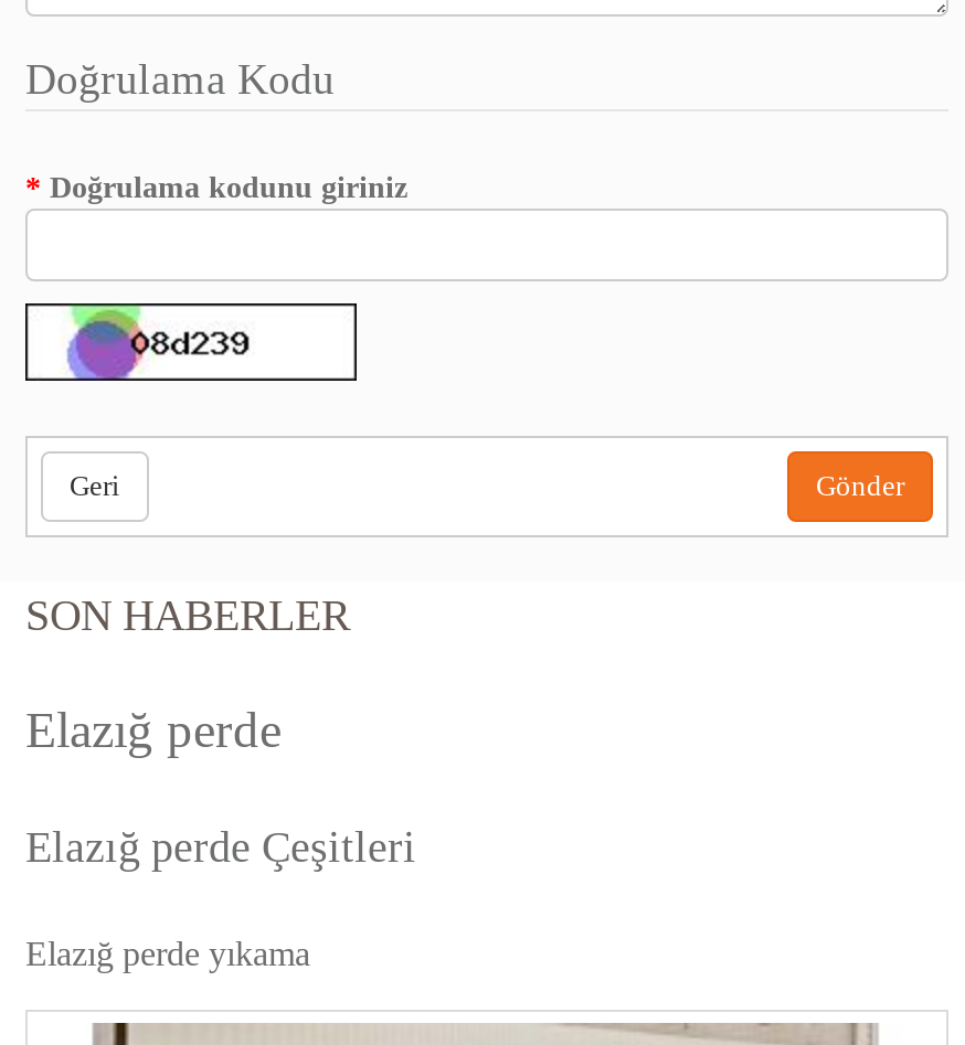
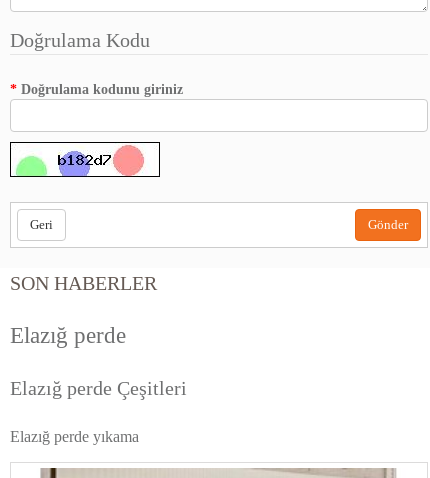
[39,303,321,383] [image] -> [15,142,145,177] [image]

